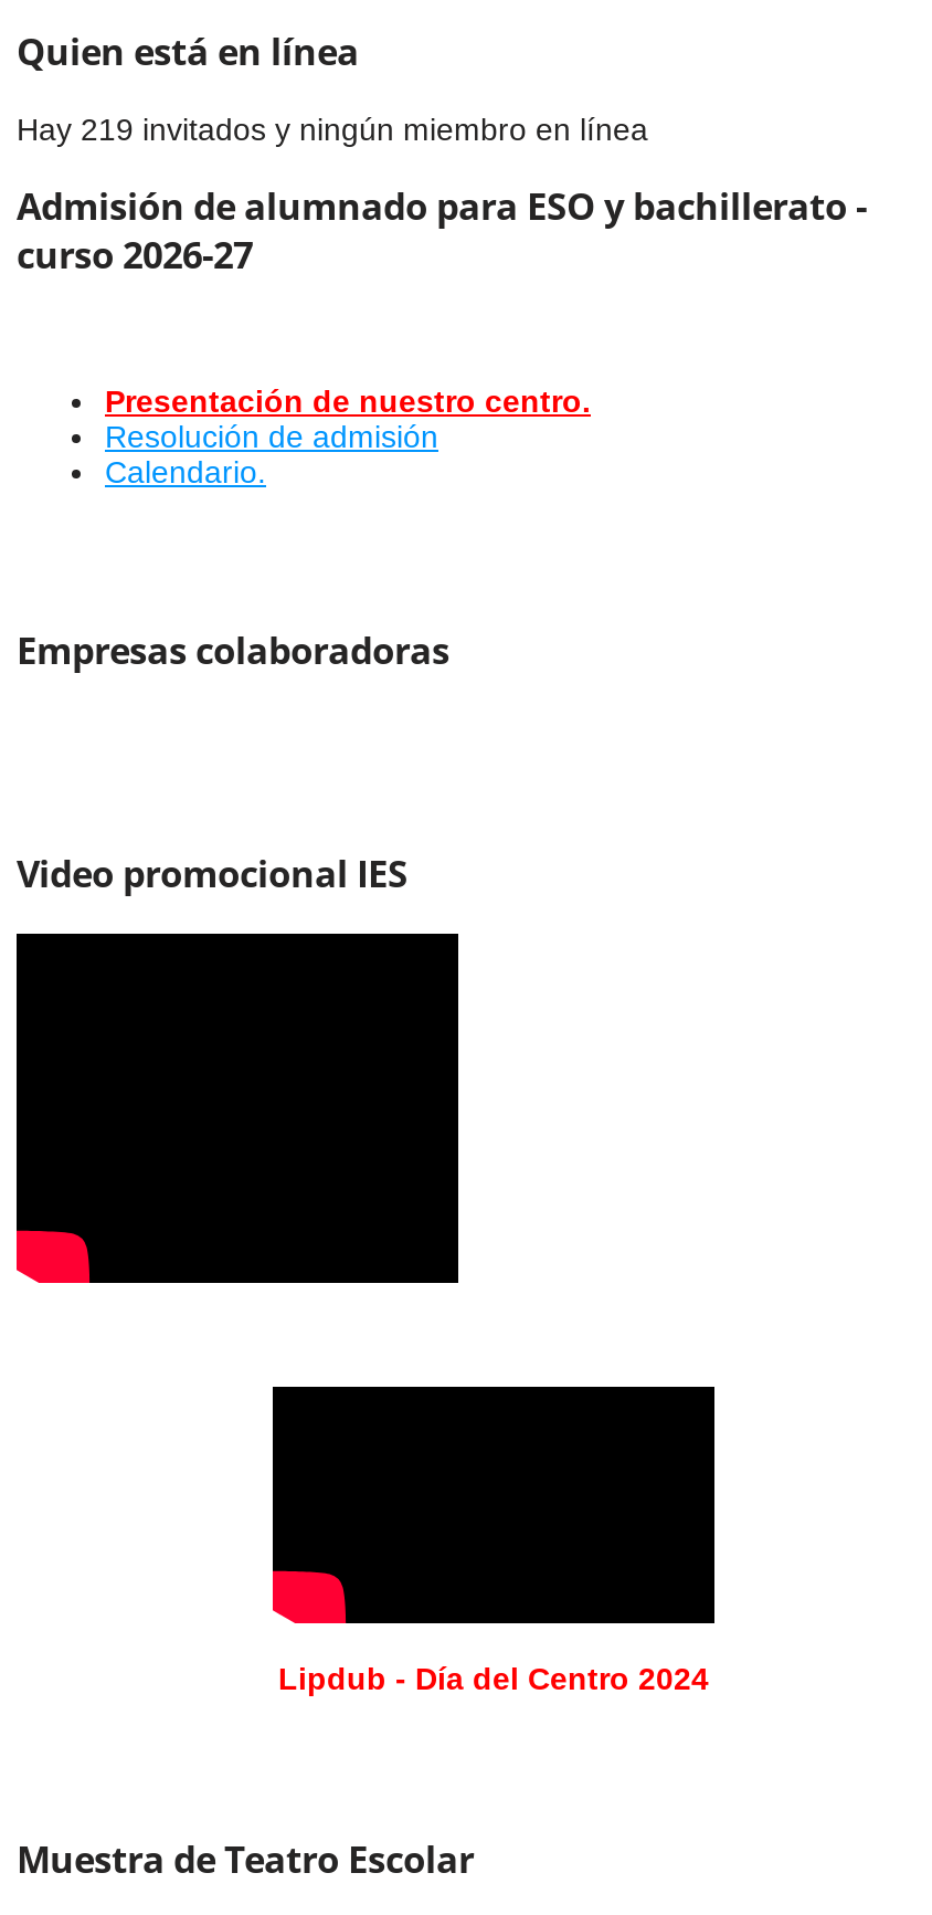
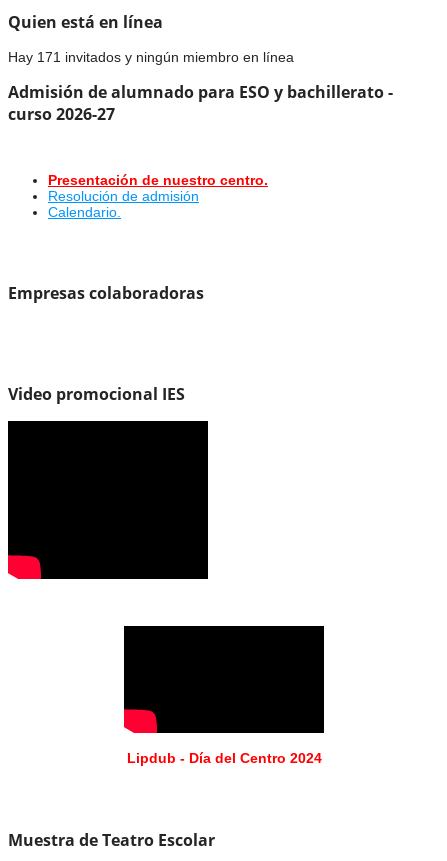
[17,111,648,147] Hay 219 invitados y ningún miembro en línea -> [8,49,294,65] Hay 171 invitados y ningún miembro en línea

